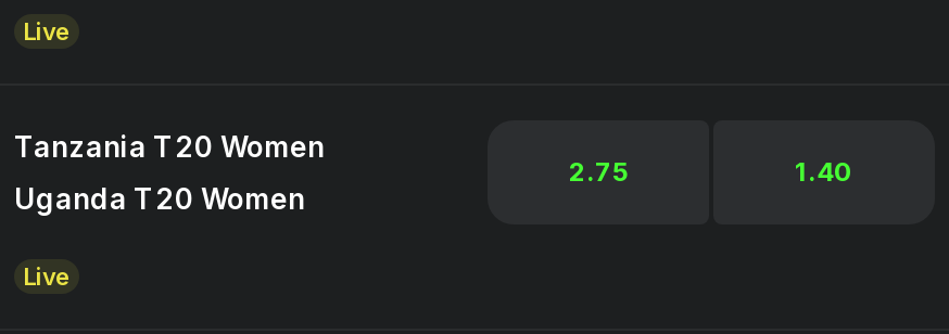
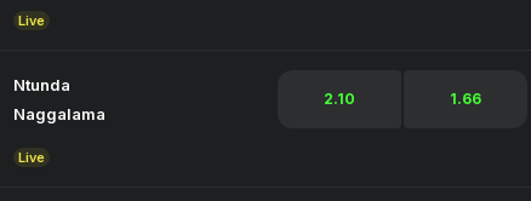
[14,129,325,164] Tanzania T20 Women -> [13,75,70,94] Ntunda
[569,155,853,188] 2.75 | 1.40 -> [324,90,481,108] 2.10 | 1.66
[14,181,305,216] Uganda T20 Women -> [13,104,105,124] Naggalama

